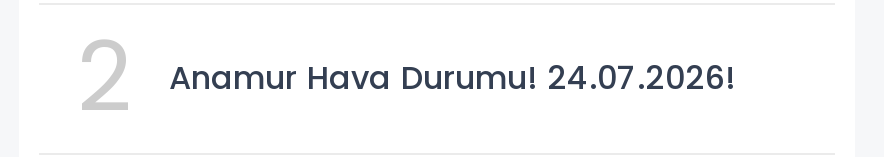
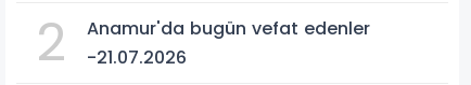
[169,56,735,102] Anamur Hava Durumu! 24.07.2026! -> [87,16,370,70] Anamur'da bugün vefat edenler | -21.07.2026

